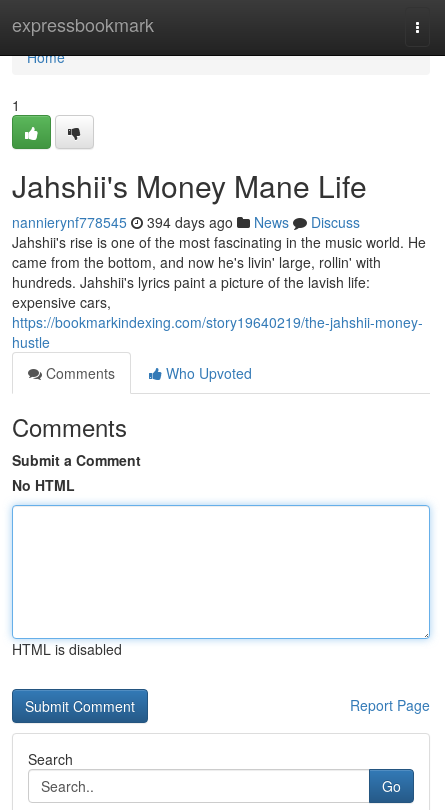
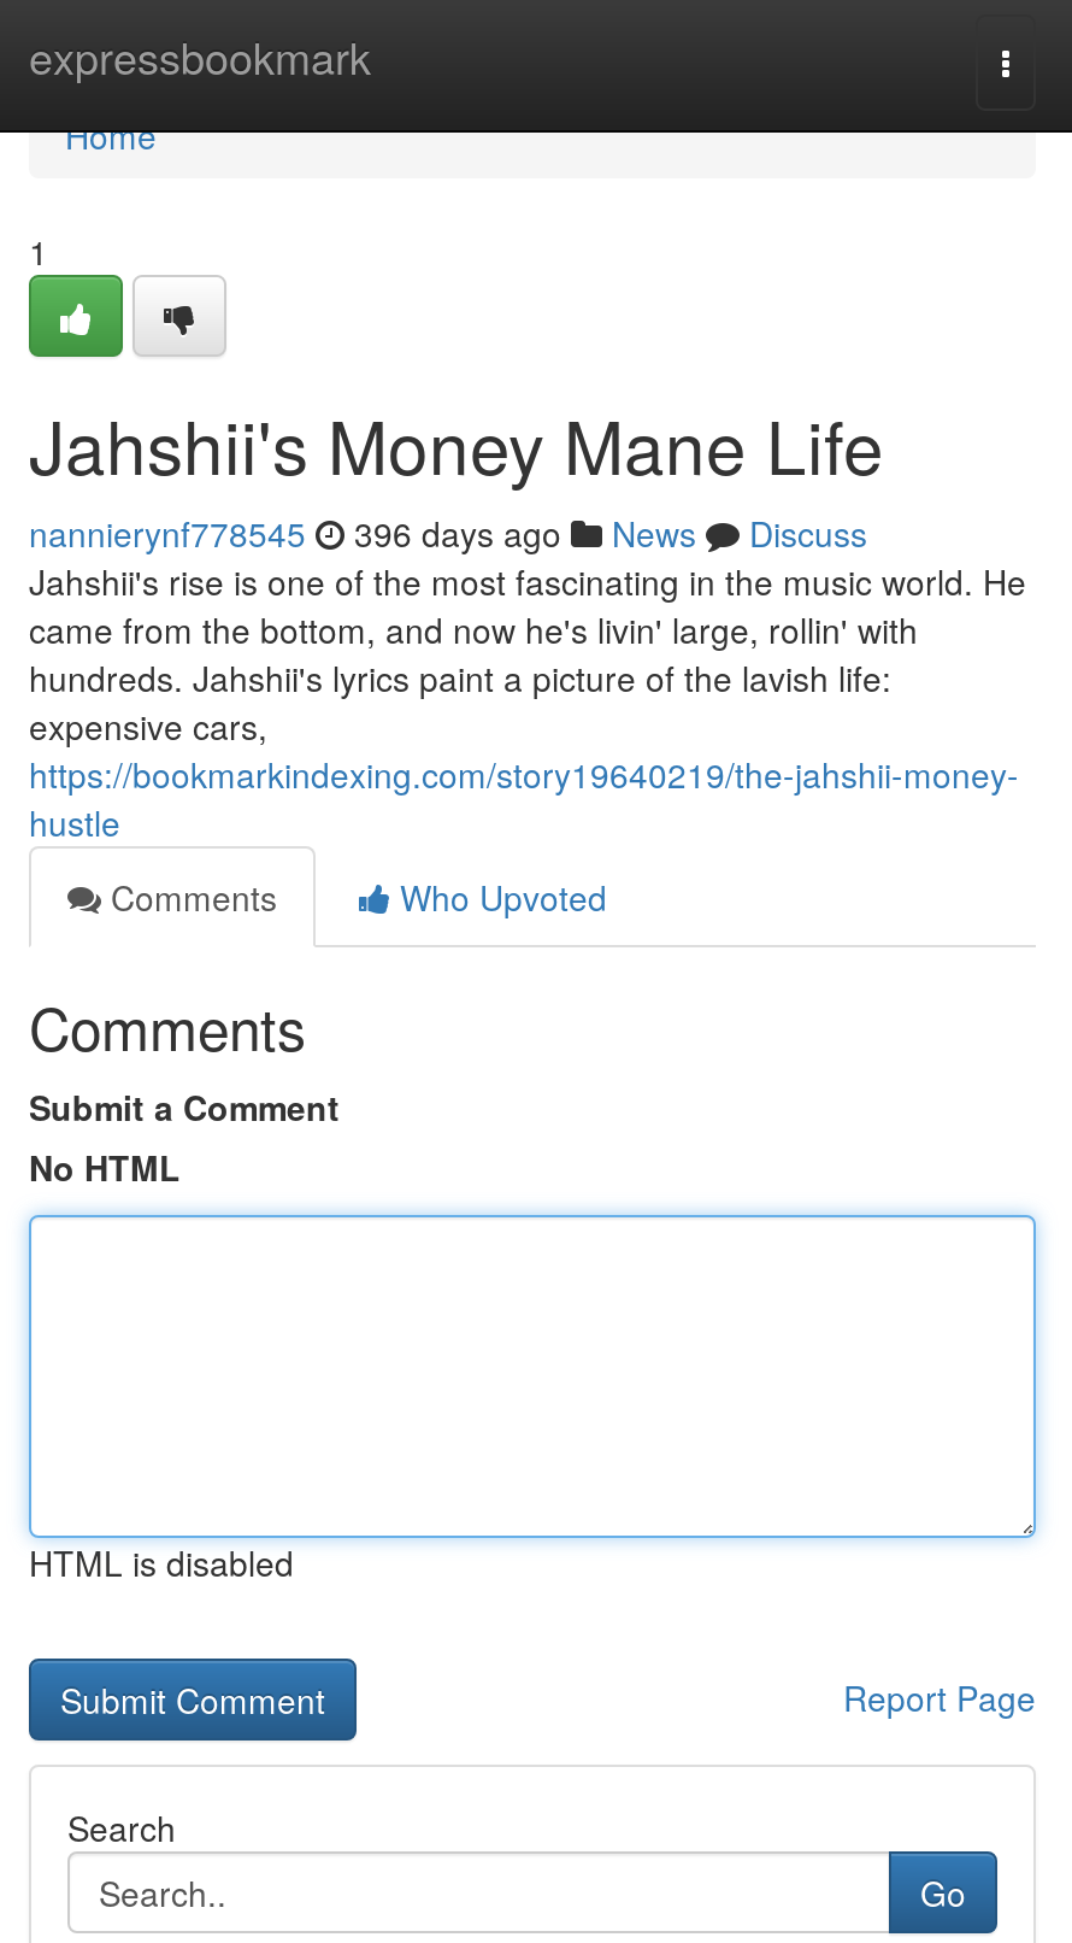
[12,212,360,232] nannierynf778545 394 days ago News Discuss -> [29,509,867,557] nannierynf778545 396 days ago News Discuss

